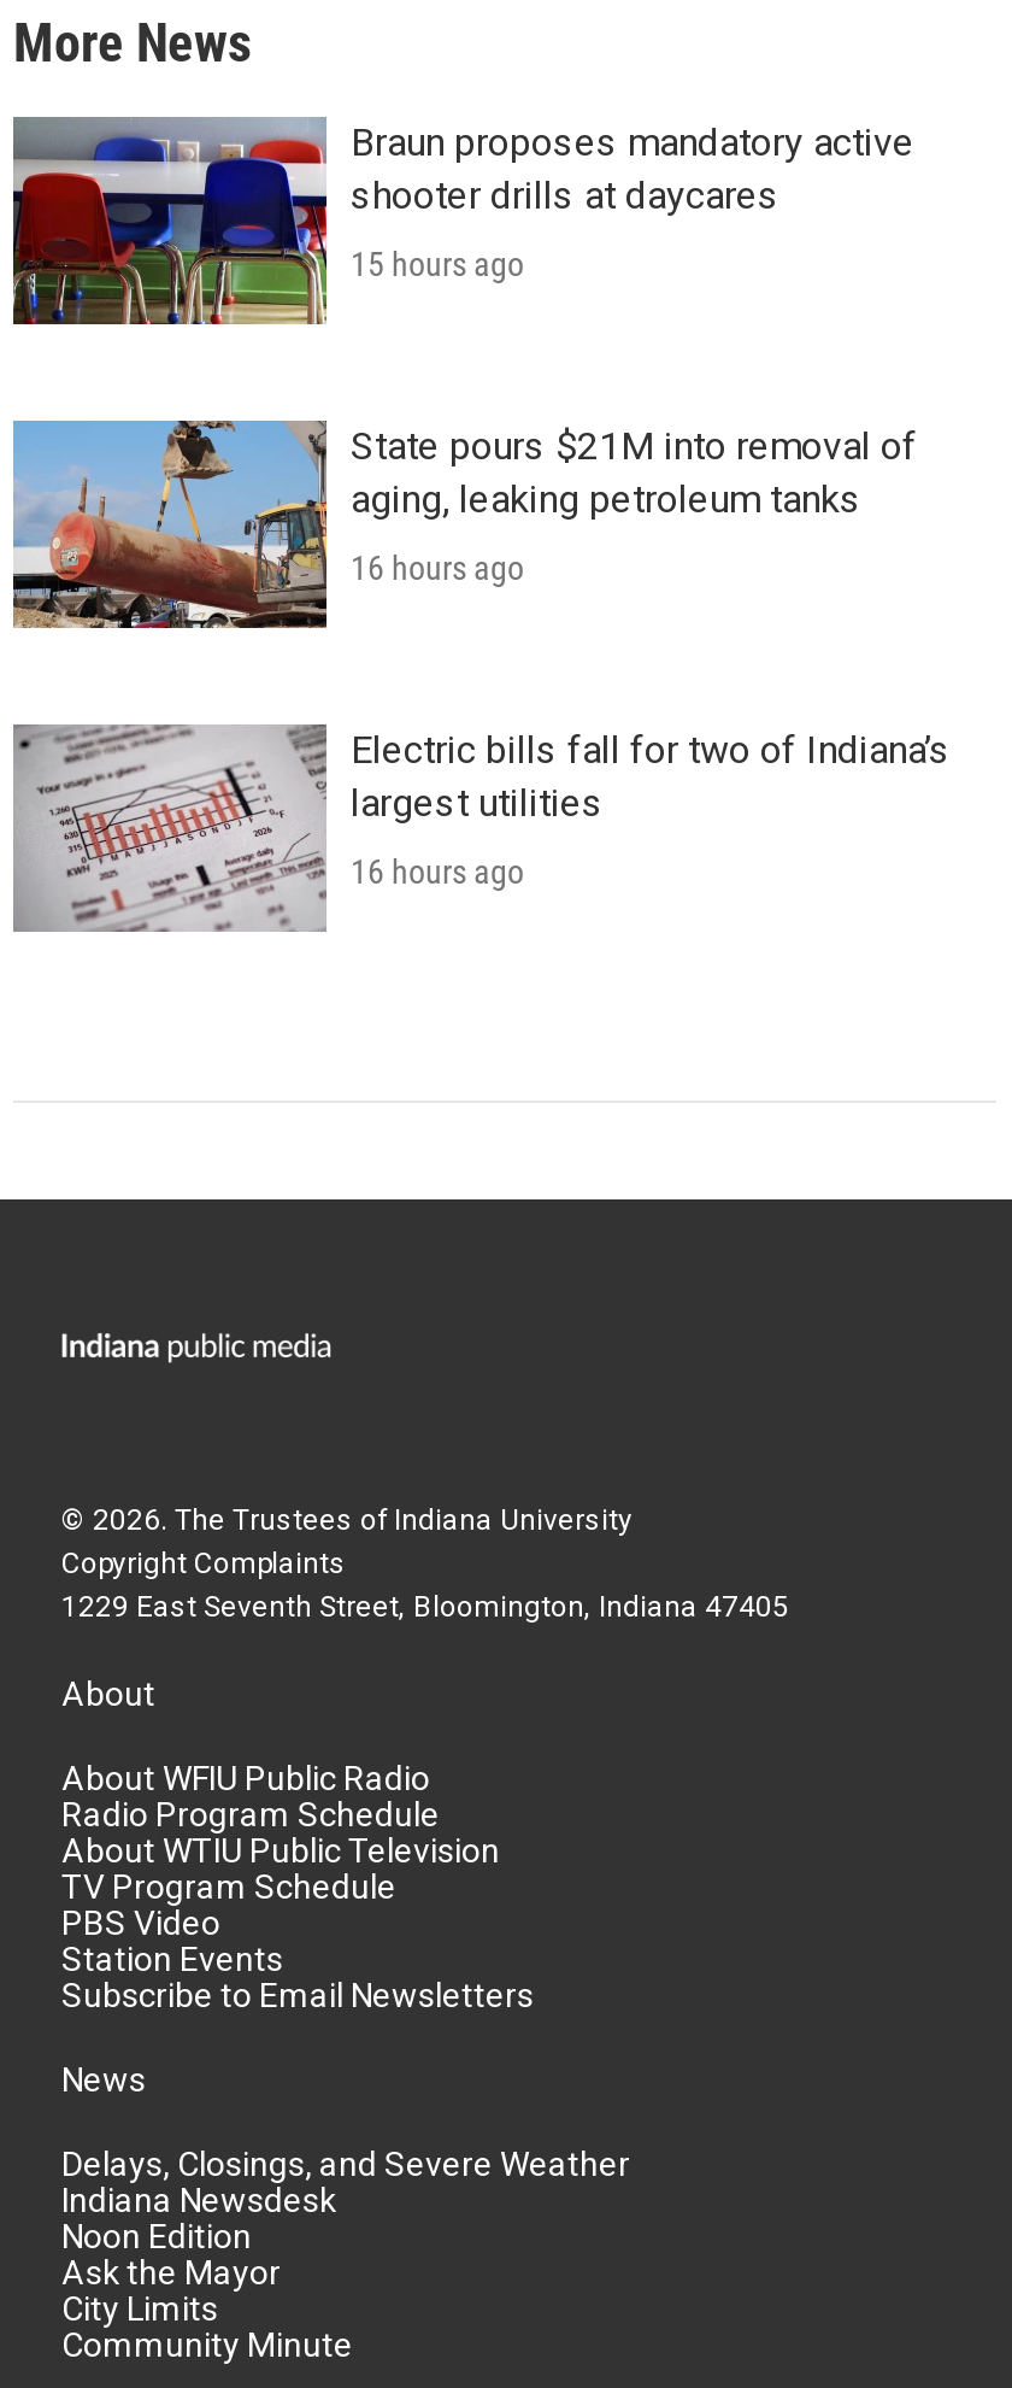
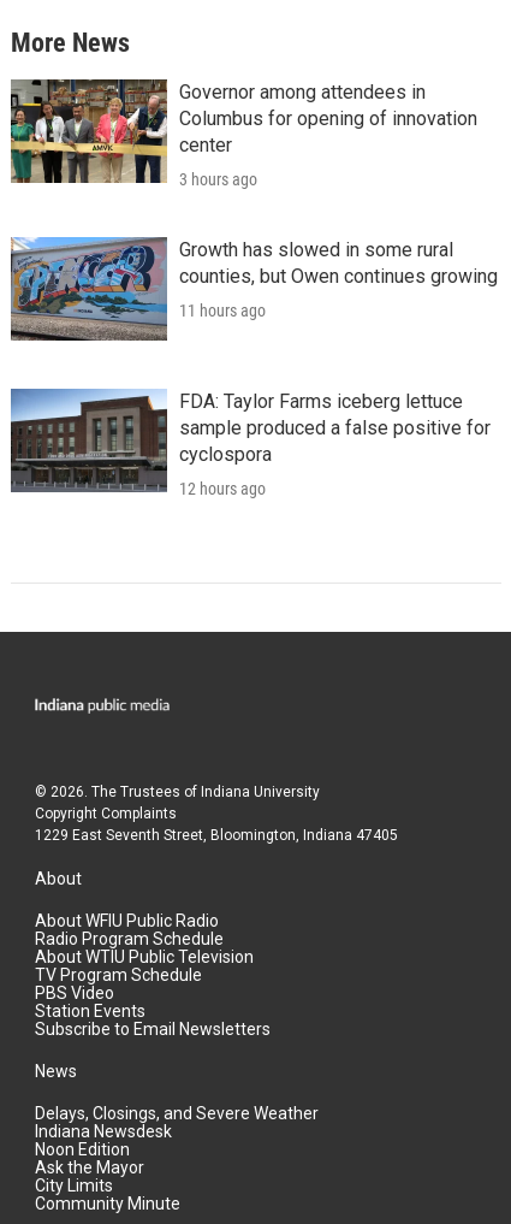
[11,117,914,327] [image] | Braun proposes mandatory active | shooter drills at daycares -> [10,78,477,184] [image] | Governor among attendees in | Columbus for opening of innovation | center
[351,245,524,284] 15 hours ago -> [179,170,257,189] 3 hours ago
[11,418,917,630] [image] | State pours $21M into removal of | aging, leaking petroleum tanks -> [10,236,498,342] [image] | Growth has slowed in some rural | counties, but Owen continues growing
[351,549,524,588] 16 hours ago -> [179,301,266,320] 11 hours ago
[13,722,951,934] [image] | Electric bills fall for two of Indiana’s | largest utilities -> [11,388,491,493] [image] | FDA: Taylor Farms iceberg lettuce | sample produced a false positive for | cyclospora
[351,853,524,891] 16 hours ago -> [179,479,266,499] 12 hours ago

